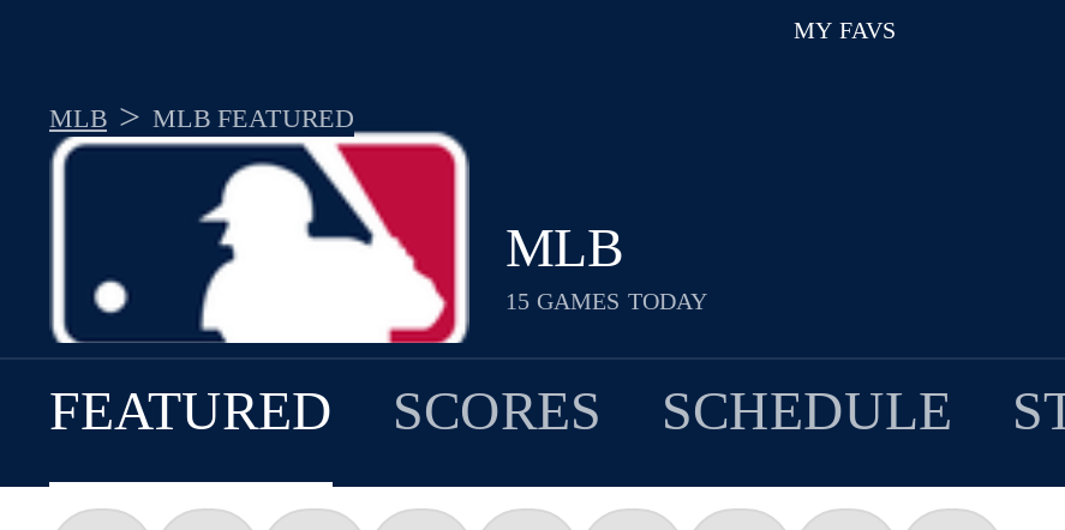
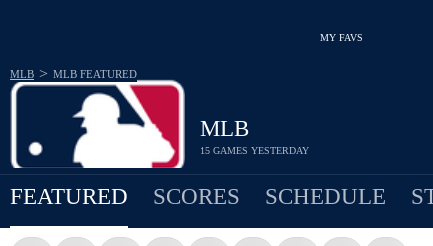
[505,287,707,313] 15 GAMES TODAY -> [200,144,309,155] 15 GAMES YESTERDAY

